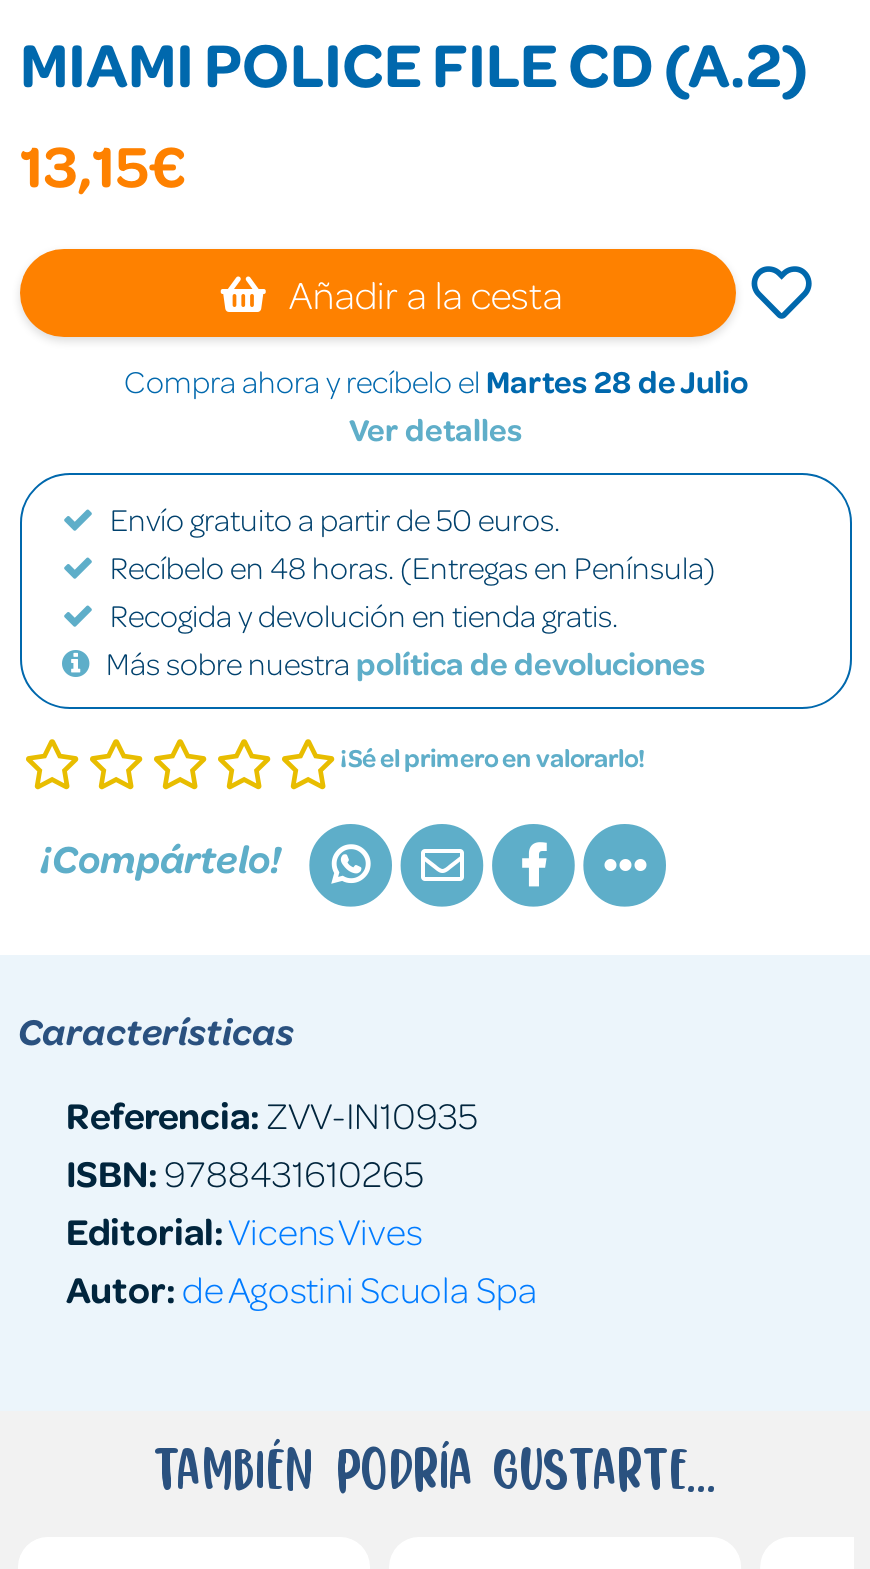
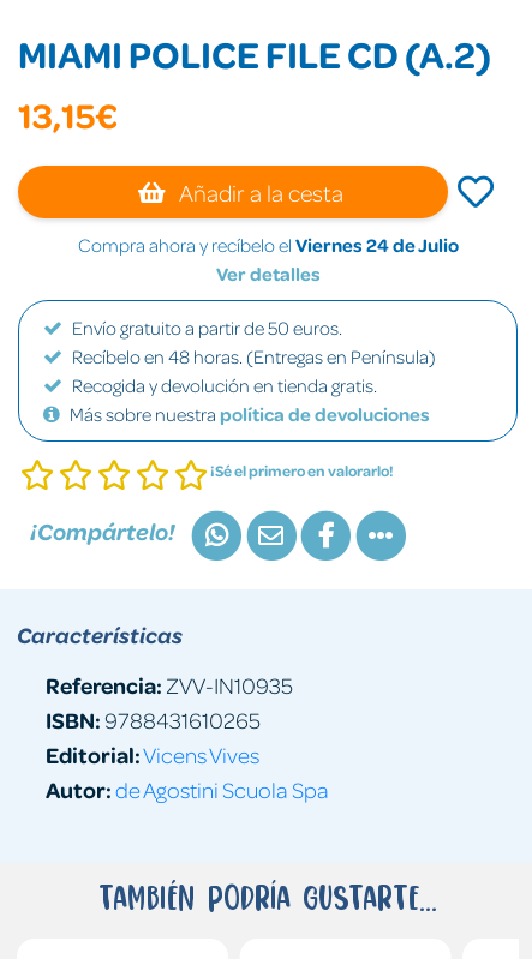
[124,361,748,401] Compra ahora y recíbelo el Martes 28 de Julio -> [77,233,458,257] Compra ahora y recíbelo el Viernes 24 de Julio

